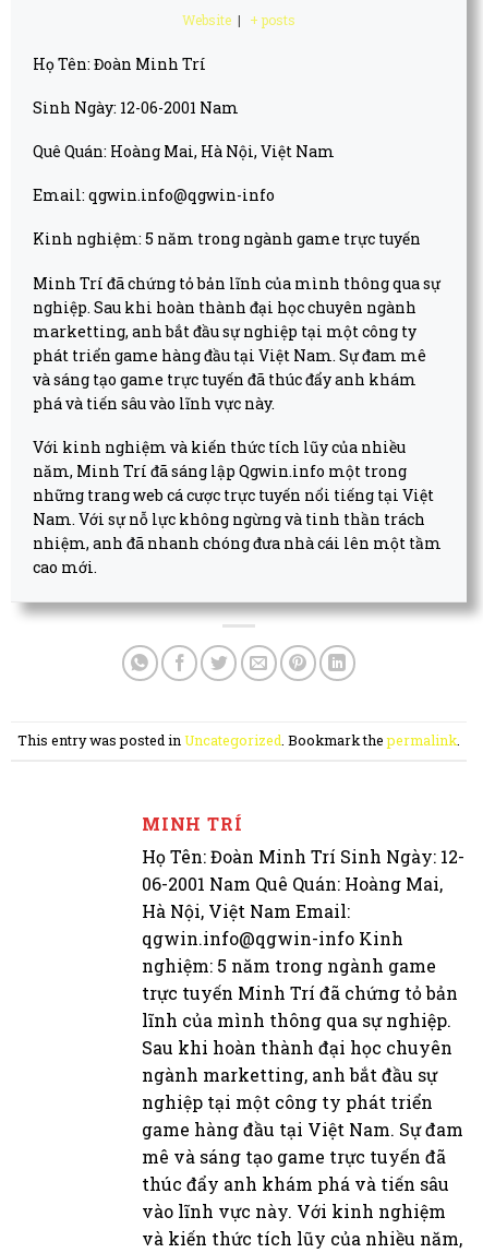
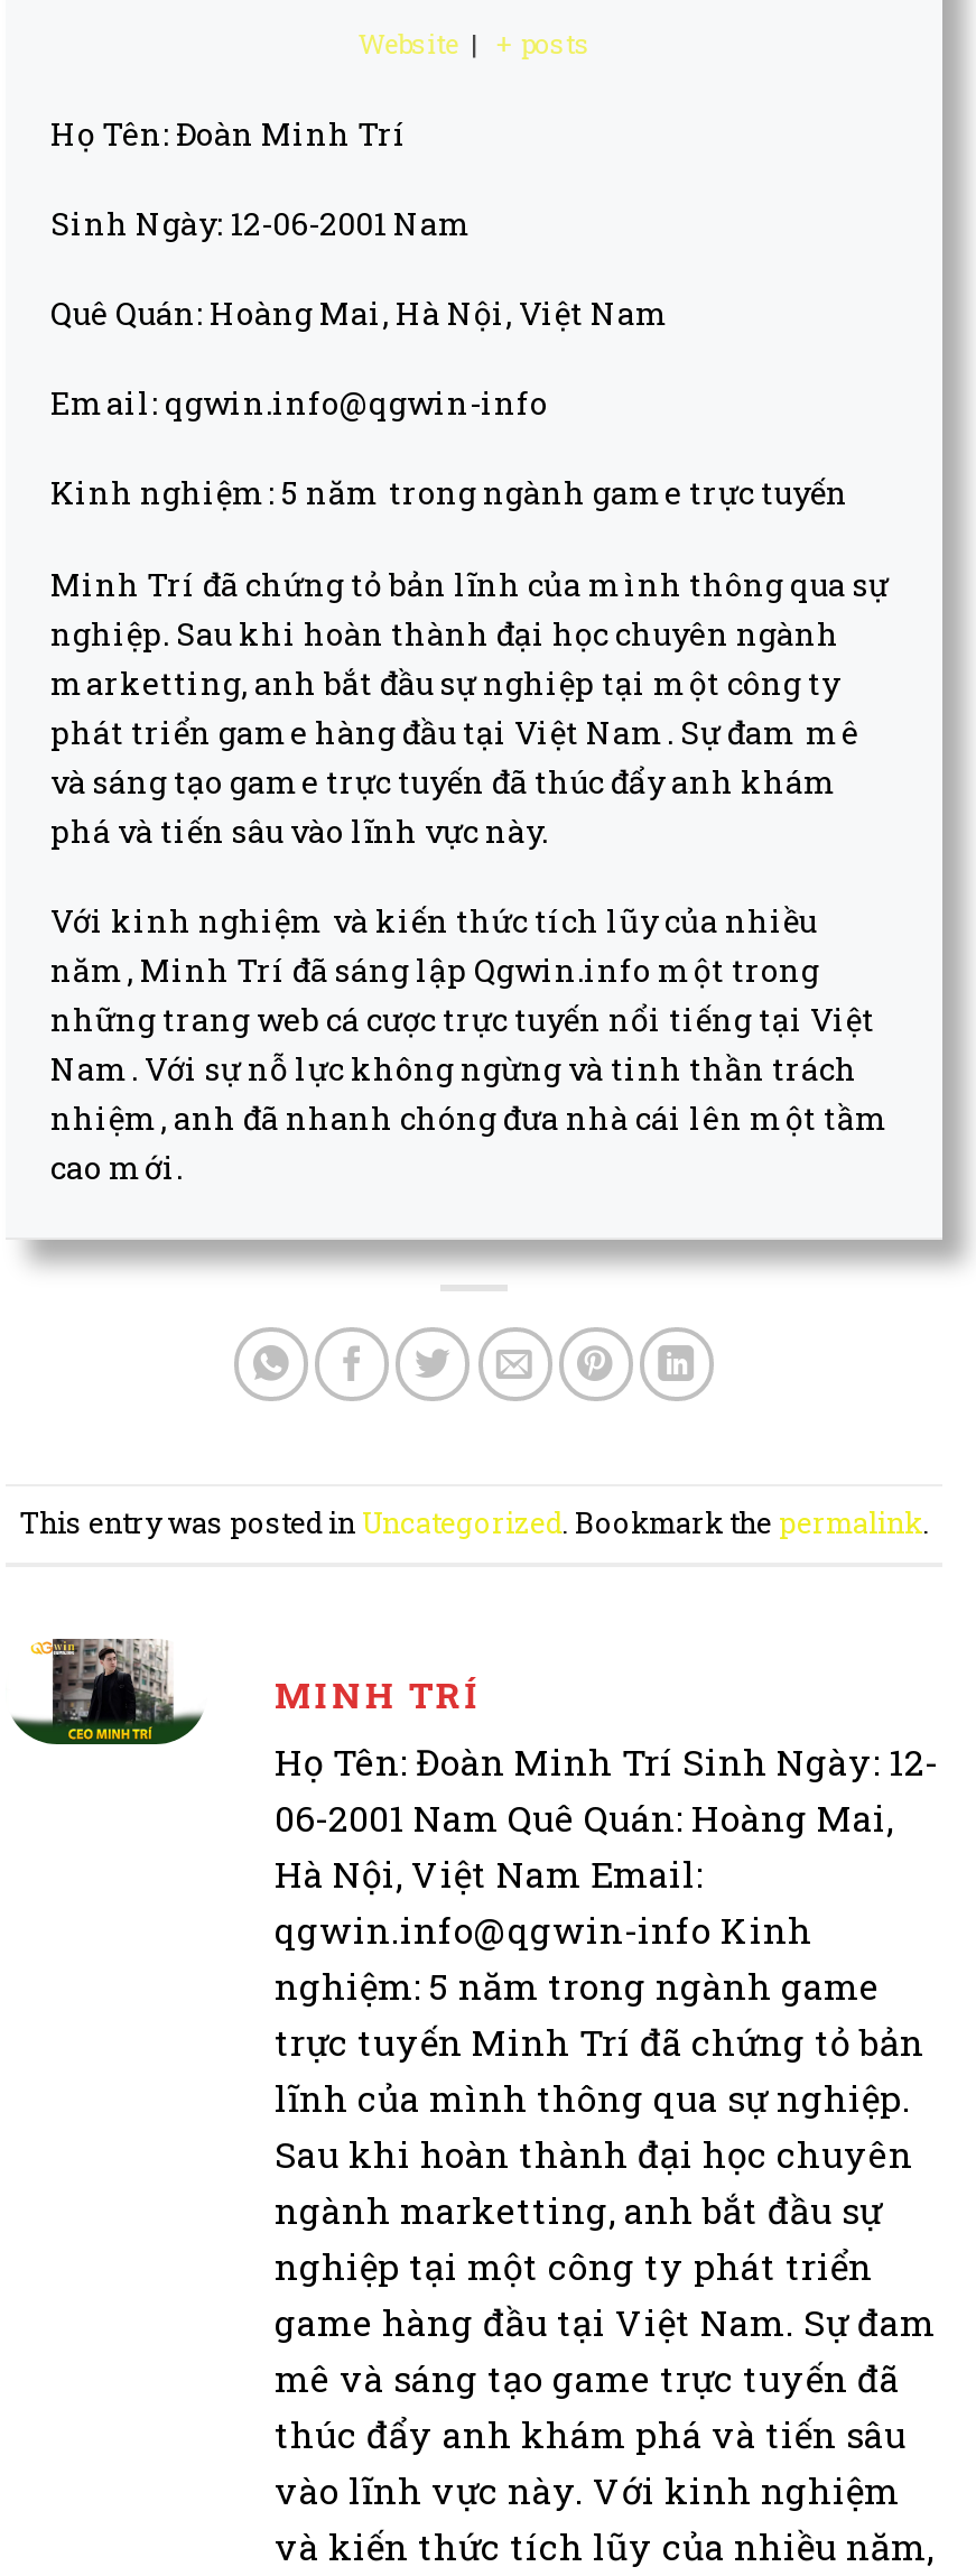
none -> [12,1637,203,1746] [image]

